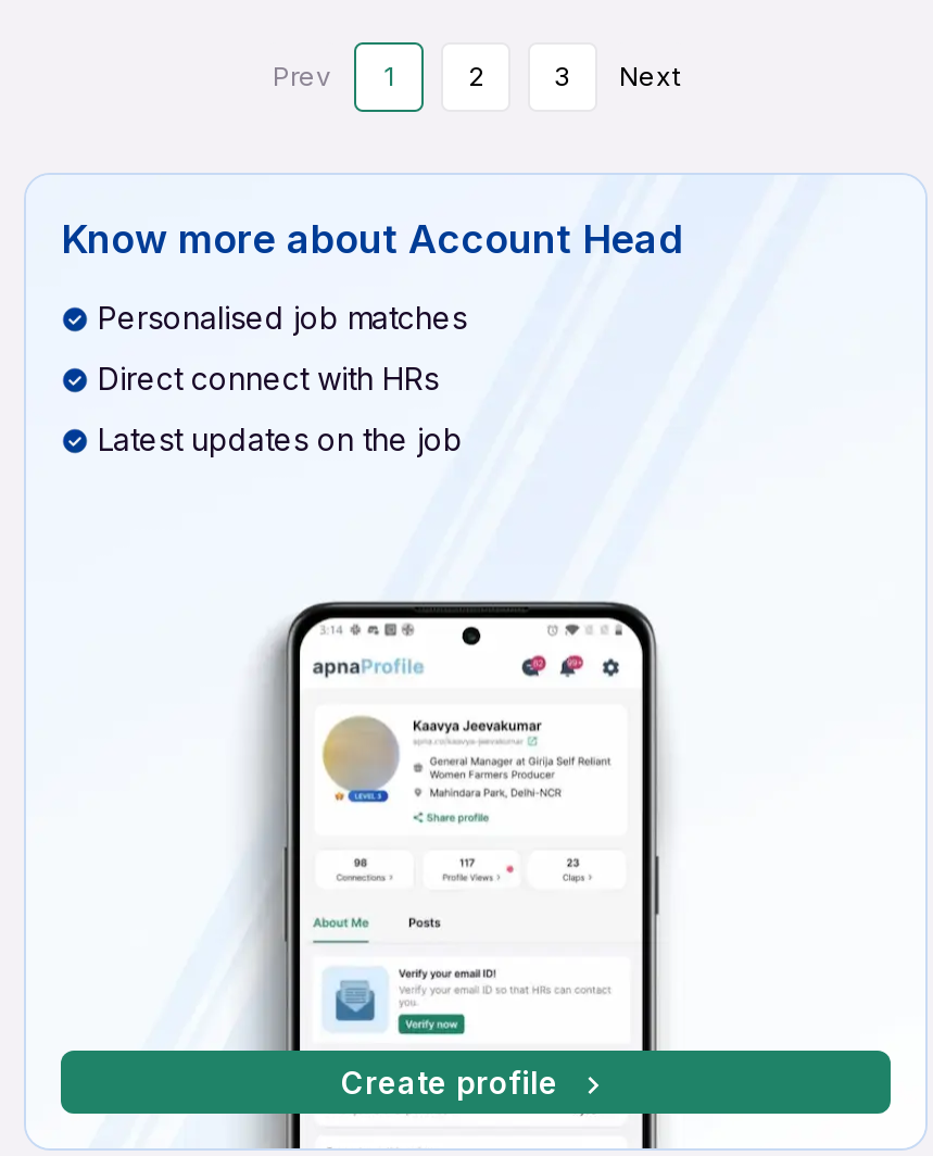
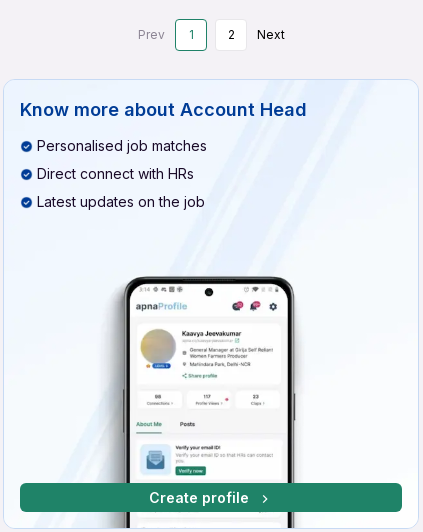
[554,60,571,92] 3 -> none

